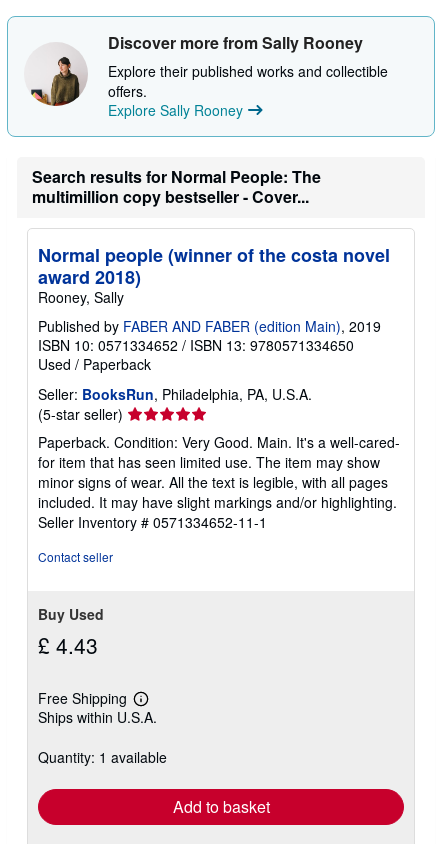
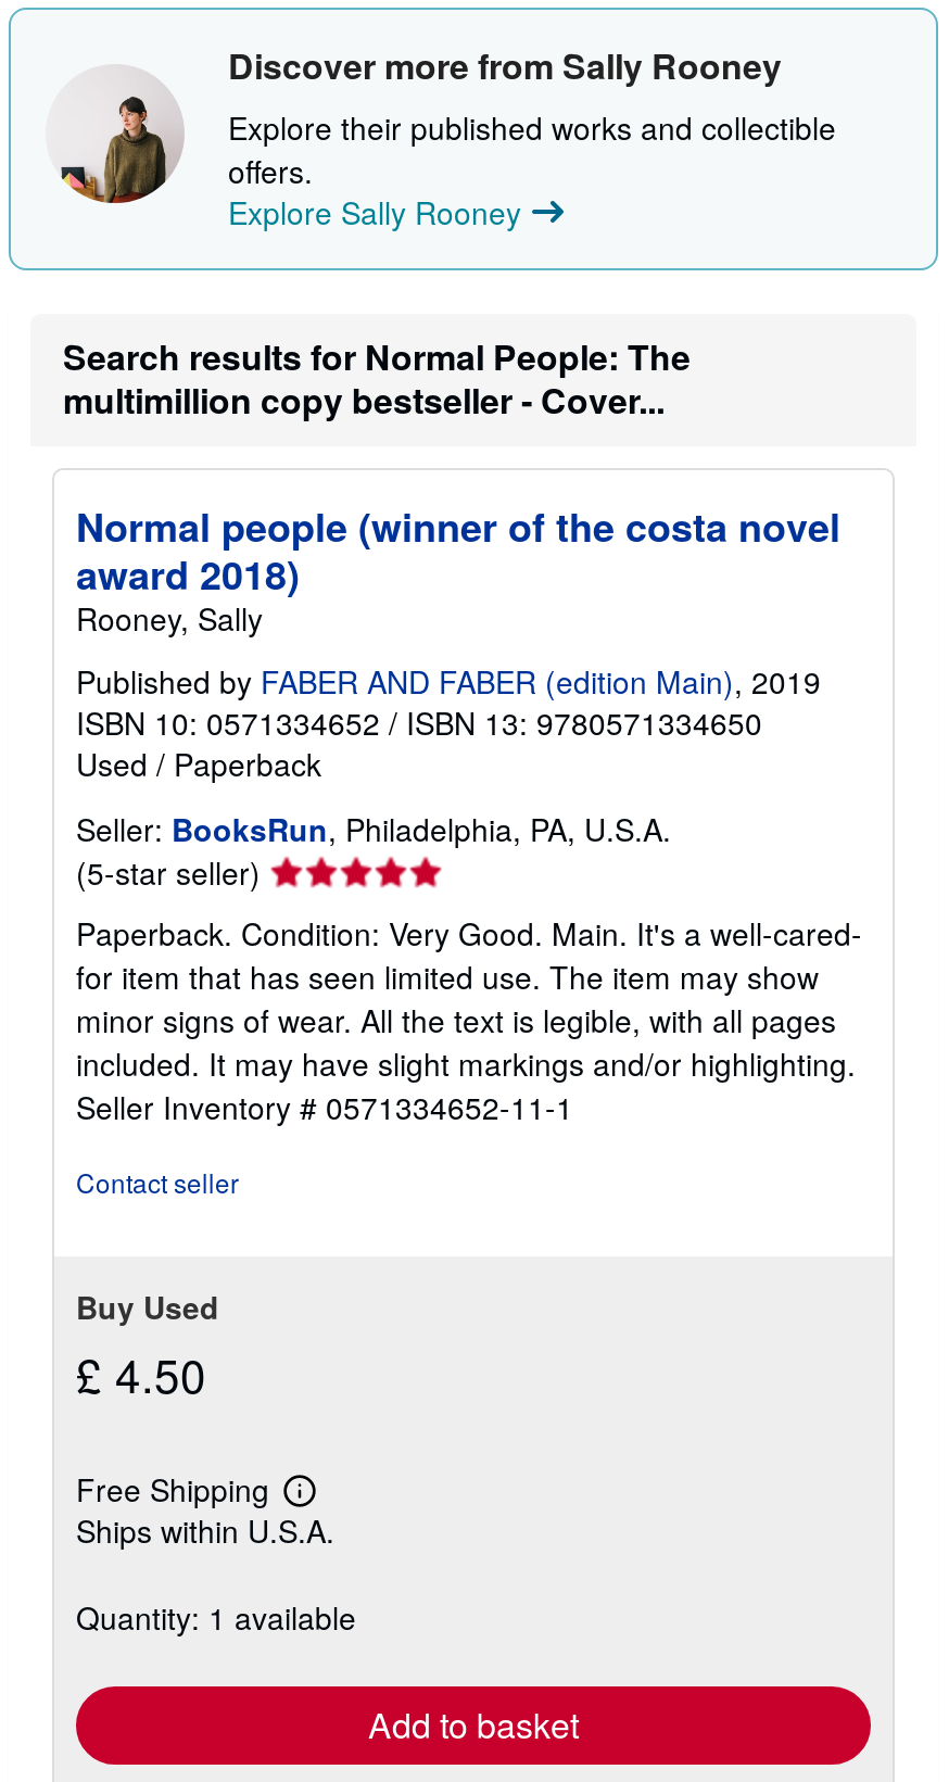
[38,630,98,660] £ 4.43 -> [76,1341,206,1406] £ 4.50

